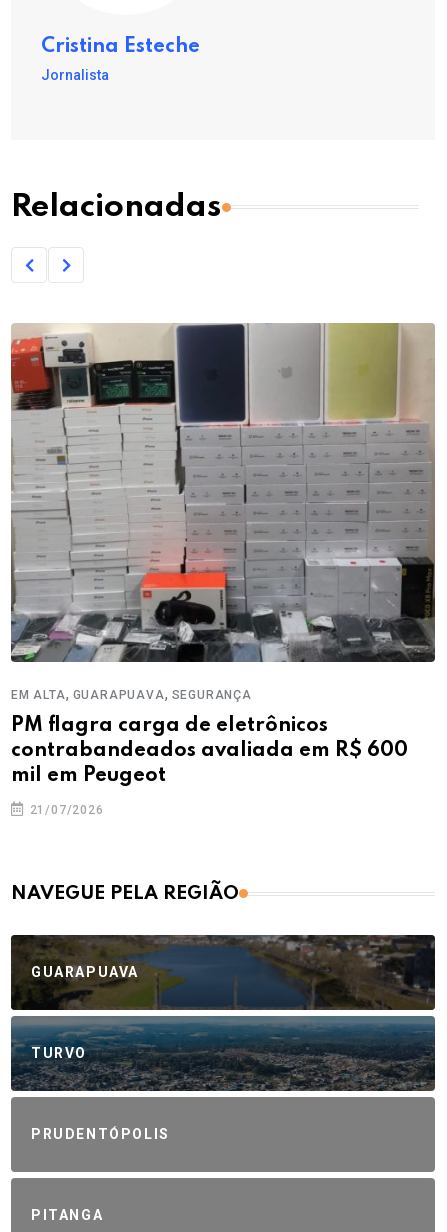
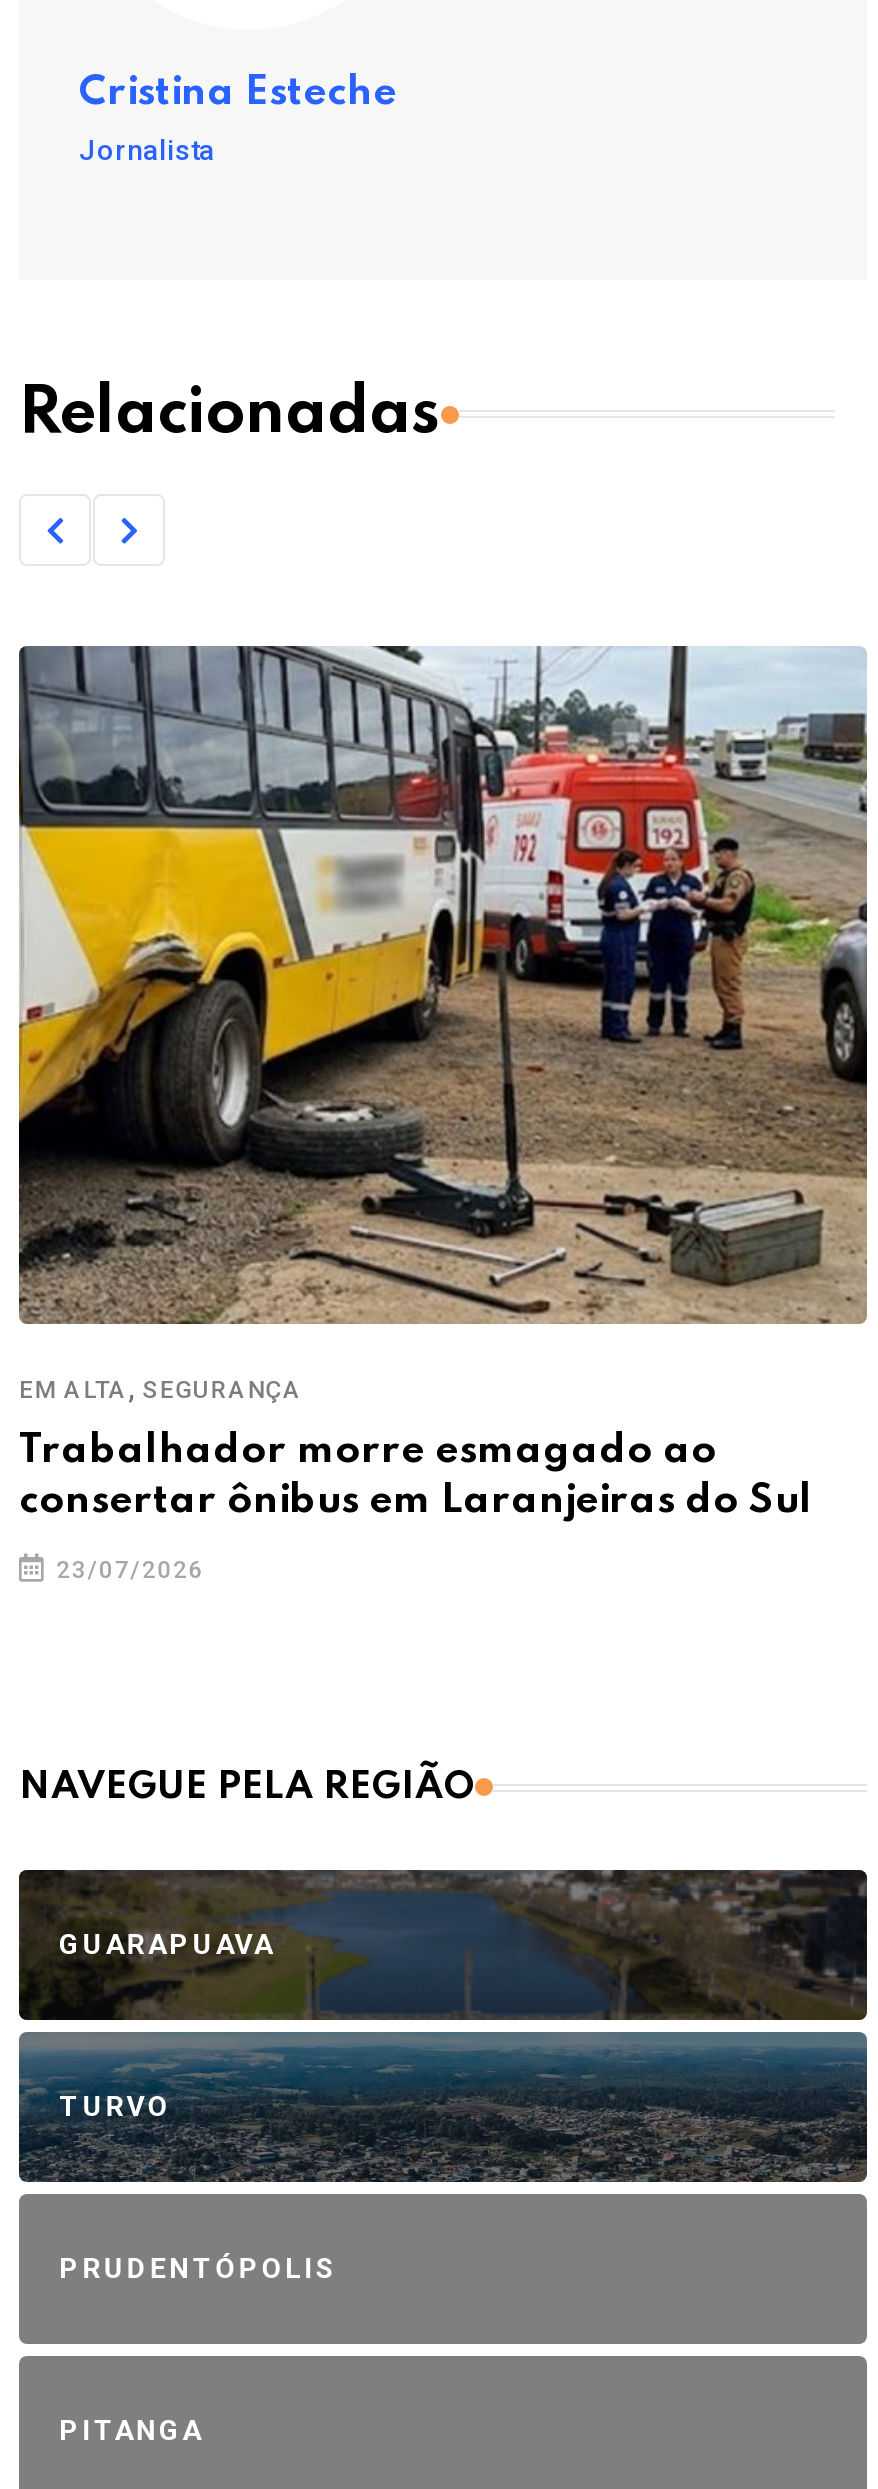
[10,322,436,703] [image] | EM ALTA, GUARAPUAVA, SEGURANÇA -> [17,644,869,1406] [image] | EM ALTA, SEGURANÇA
[11,716,408,786] PM flagra carga de eletrônicos | contrabandeados avaliada em R$ 600 | mil em Peugeot -> [19,1432,813,1522] Trabalhador morre esmagado ao | consertar ônibus em Laranjeiras do Sul
[26,803,104,817] 21/07/2026 -> [49,1556,204,1584] 23/07/2026

